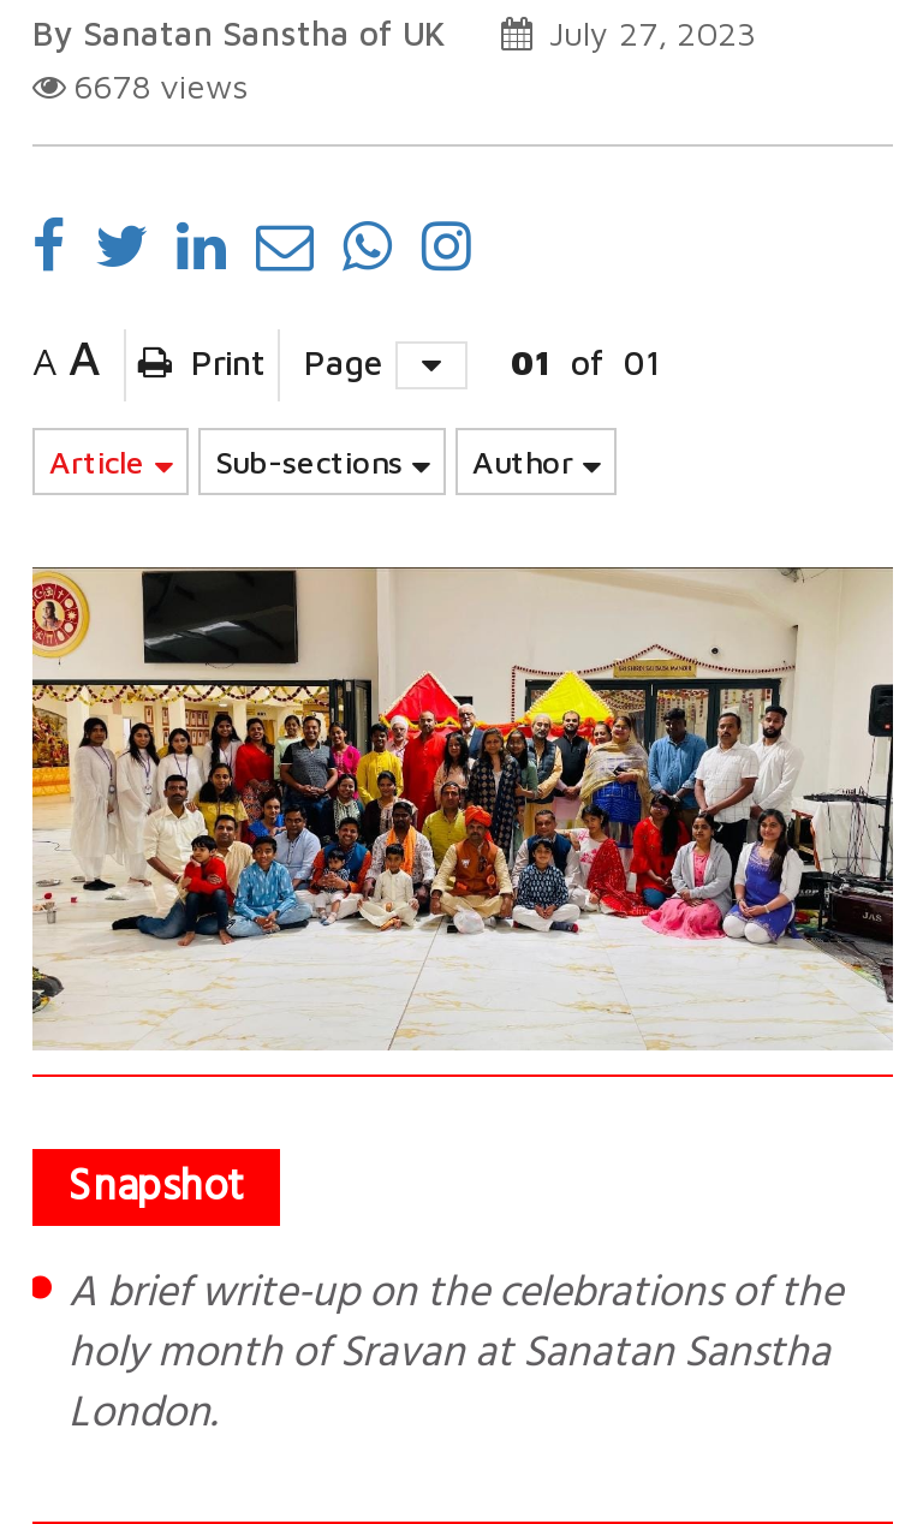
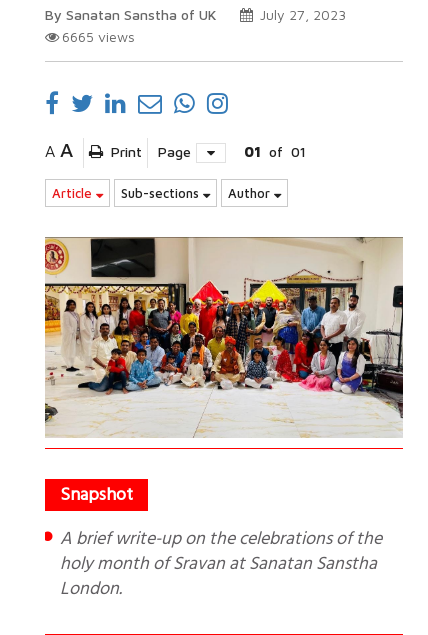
[73,65,249,106] 6678 views -> [62,28,135,45] 6665 views

